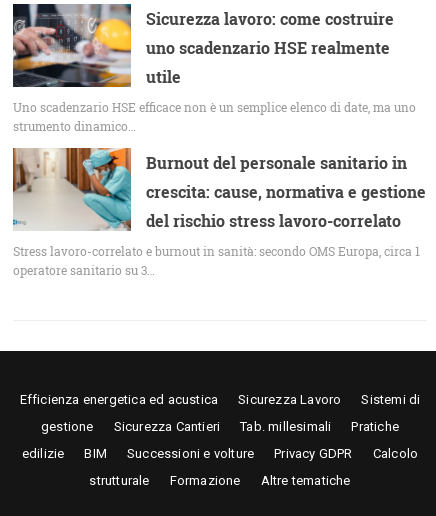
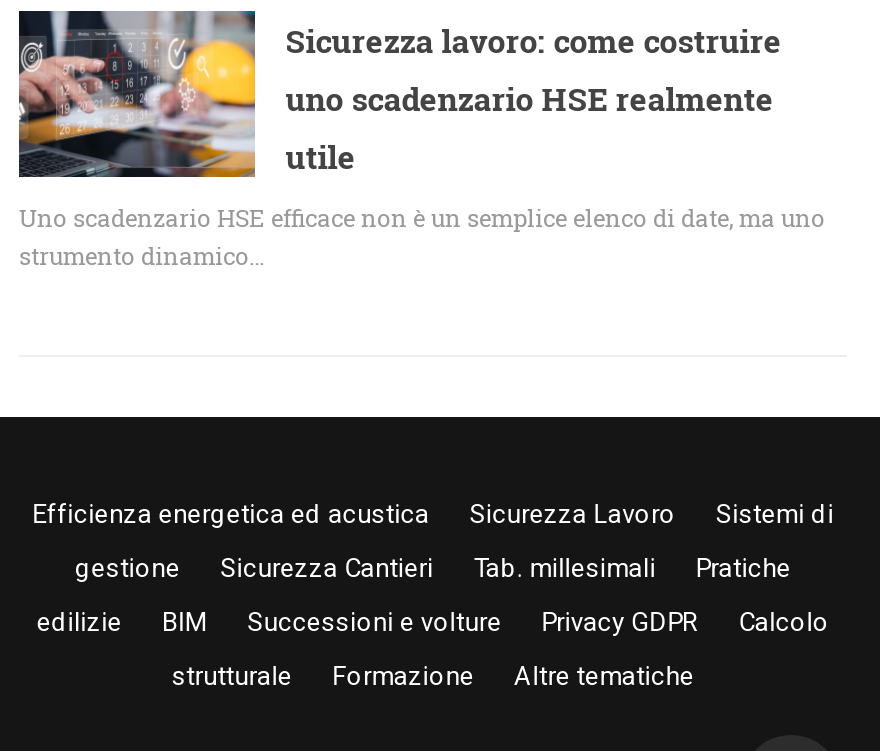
[12,147,426,278] [image] | Burnout del personale sanitario in | crescita: cause, normativa e gestione | del rischio stress lavoro-correlato | Stress lavoro-correlato e burnout in sanità: secondo OMS Europa, circa 1 | operatore sanitario su 3… -> none

